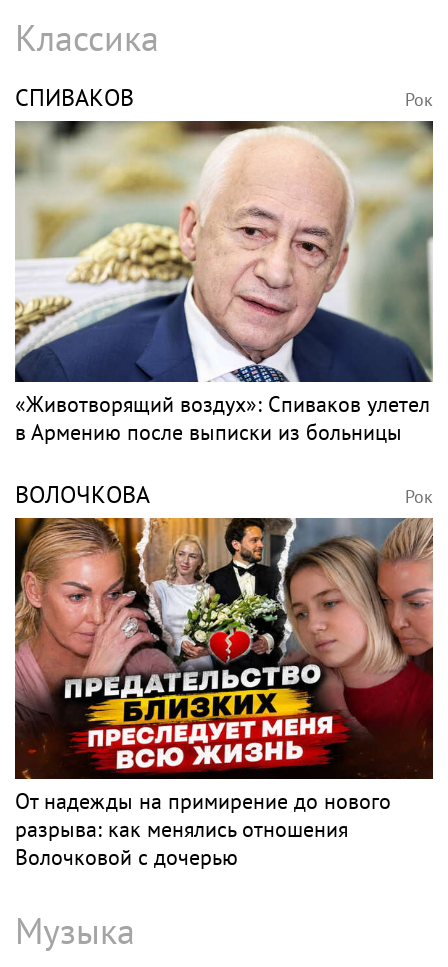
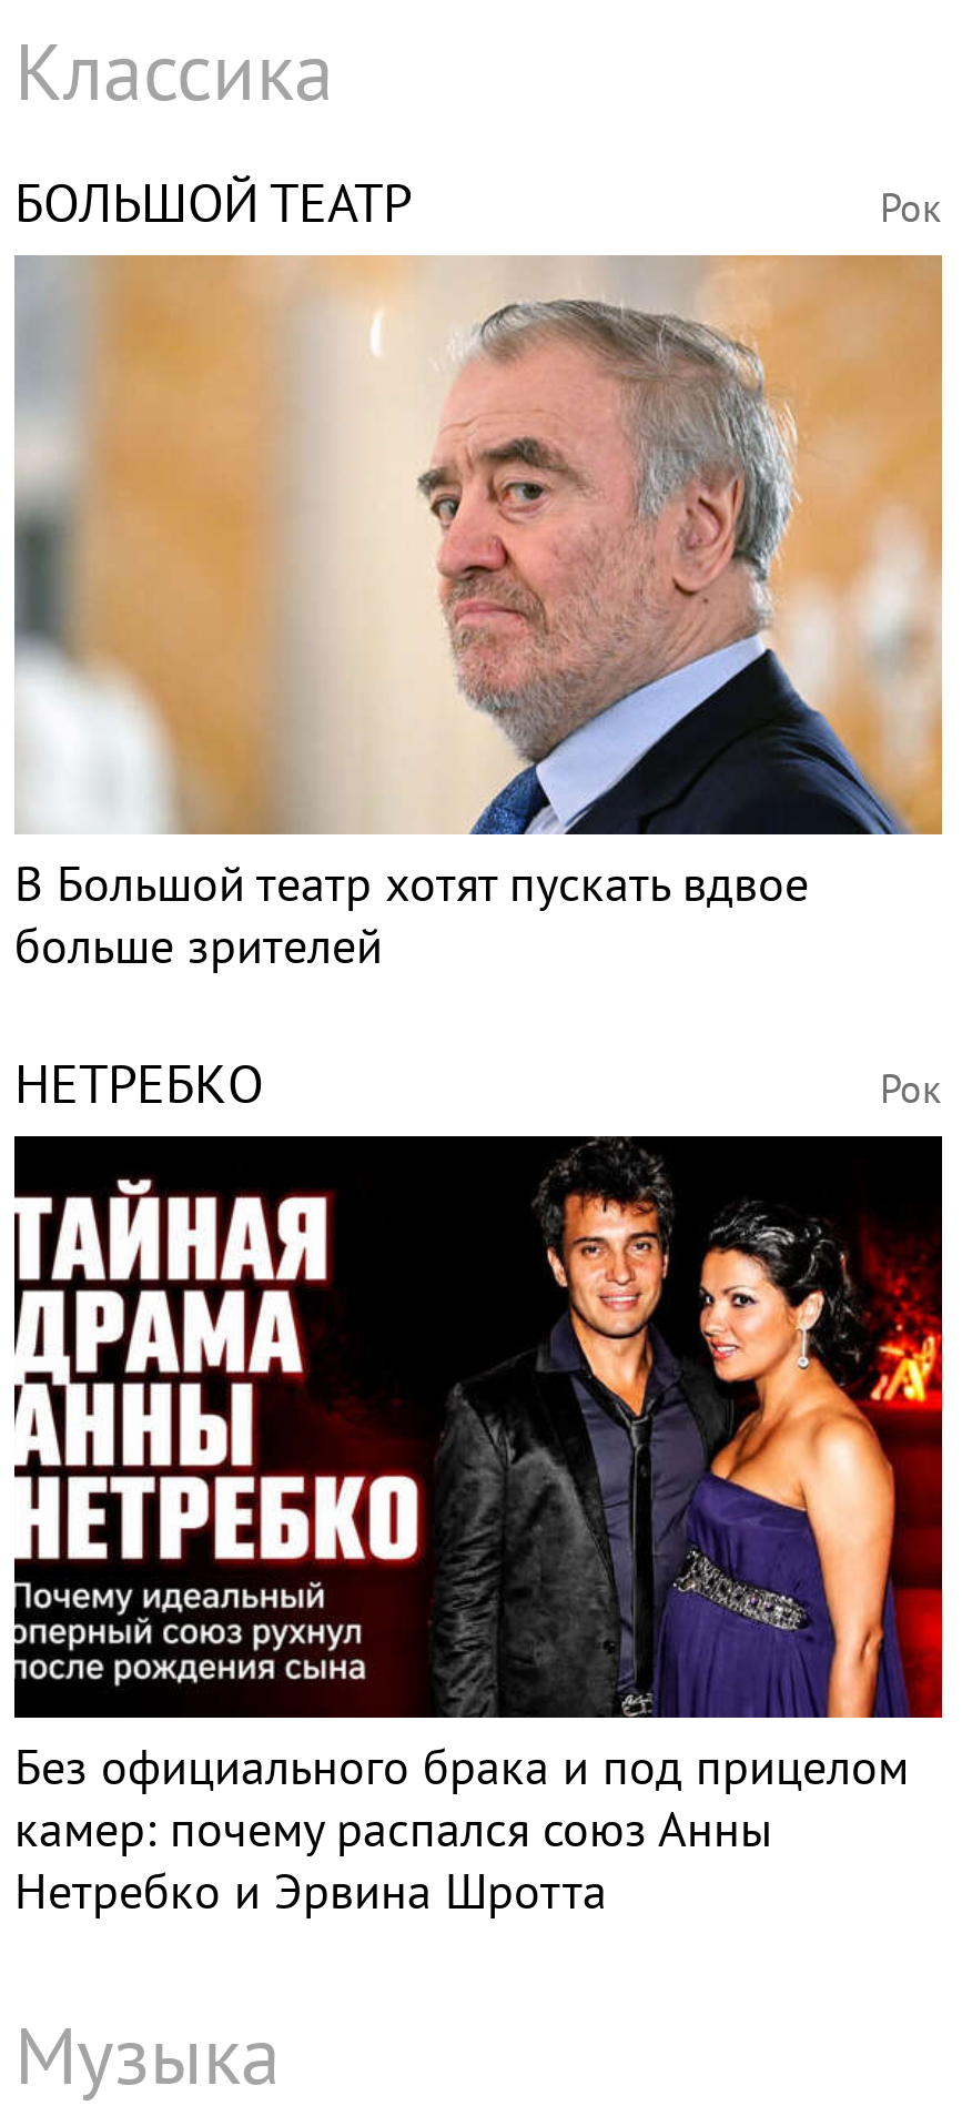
[15,81,134,112] СПИВАКОВ -> [14,169,412,237] БОЛЬШОЙ ТЕАТР
[14,120,434,446] [image] | «Животворящий воздух»: Спиваков улетел | в Армению после выписки из больницы -> [14,254,944,977] [image] | В Большой театр хотят пускать вдвое | больше зрителей
[15,479,150,510] ВОЛОЧКОВА -> [14,1050,263,1119] НЕТРЕБКО
[14,517,434,871] [image] | От надежды на примирение до нового | разрыва: как менялись отношения | Волочковой с дочерью -> [12,1133,944,1921] [image] | Без официального брака и под прицелом | камер: почему распался союз Анны | Нетребко и Эрвина Шротта

